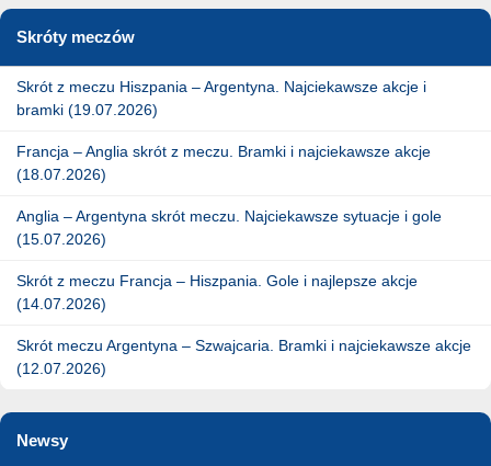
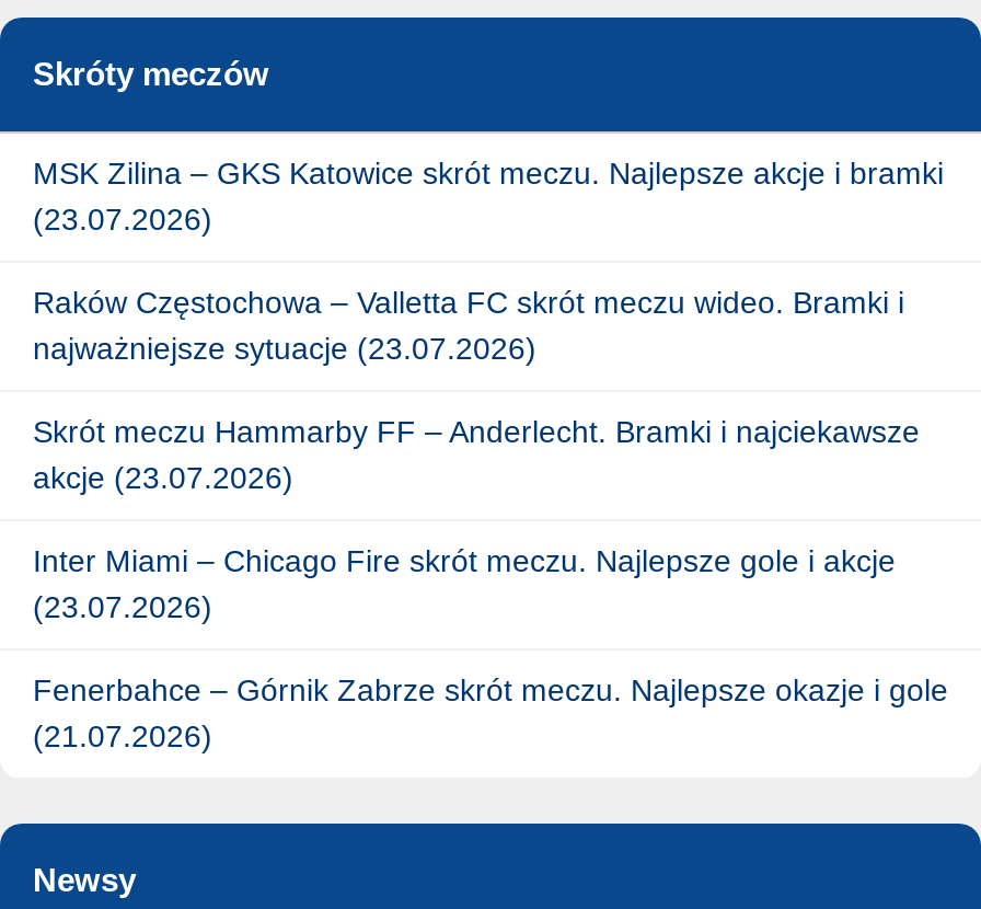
[16,78,426,118] Skrót z meczu Hiszpania – Argentyna. Najciekawsze akcje i | bramki (19.07.2026) -> [33,155,944,236] MSK Zilina – GKS Katowice skrót meczu. Najlepsze akcje i bramki | (23.07.2026)
[16,142,431,183] Francja – Anglia skrót z meczu. Bramki i najciekawsze akcje | (18.07.2026) -> [33,284,904,365] Raków Częstochowa – Valletta FC skrót meczu wideo. Bramki i | najważniejsze sytuacje (23.07.2026)
[16,207,442,248] Anglia – Argentyna skrót meczu. Najciekawsze sytuacje i gole | (15.07.2026) -> [33,414,920,495] Skrót meczu Hammarby FF – Anderlecht. Bramki i najciekawsze | akcje (23.07.2026)
[16,272,418,312] Skrót z meczu Francja – Hiszpania. Gole i najlepsze akcje | (14.07.2026) -> [33,543,896,624] Inter Miami – Chicago Fire skrót meczu. Najlepsze gole i akcje | (23.07.2026)
[16,336,471,377] Skrót meczu Argentyna – Szwajcaria. Bramki i najciekawsze akcje | (12.07.2026) -> [33,672,948,753] Fenerbahce – Górnik Zabrze skrót meczu. Najlepsze okazje i gole | (21.07.2026)

